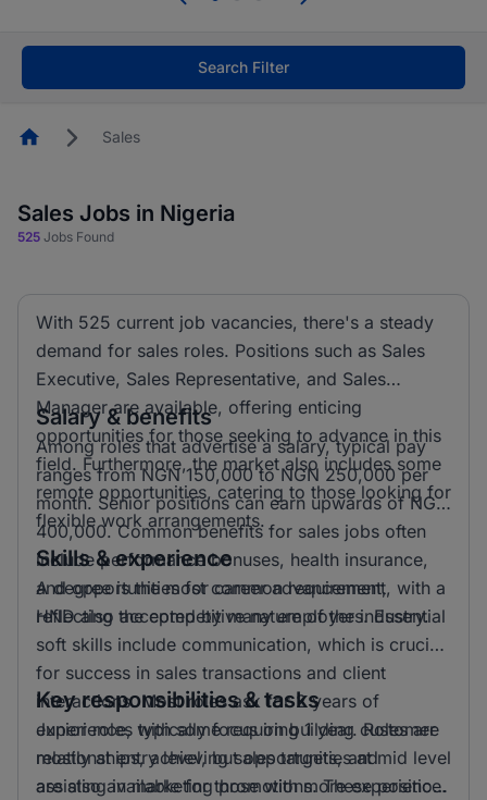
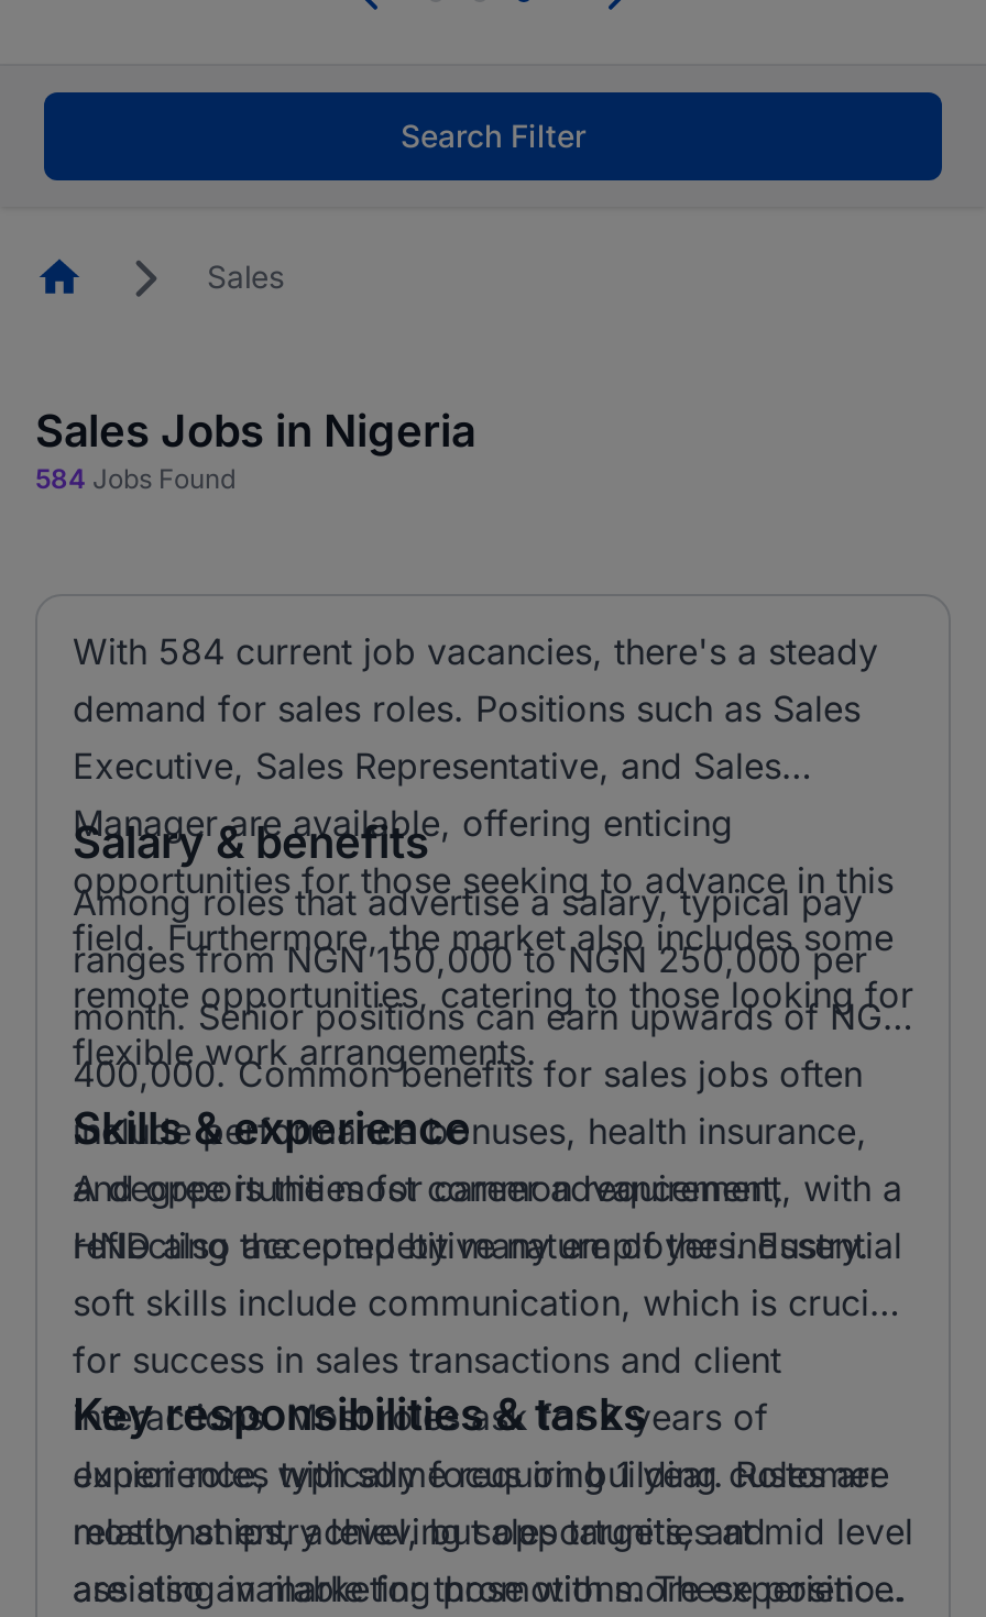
[17,229,114,245] 525 Jobs Found -> [35,462,235,495] 584 Jobs Found
[36,311,434,333] With 525 current job vacancies, there's a steady -> [73,629,878,673] With 584 current job vacancies, there's a steady

